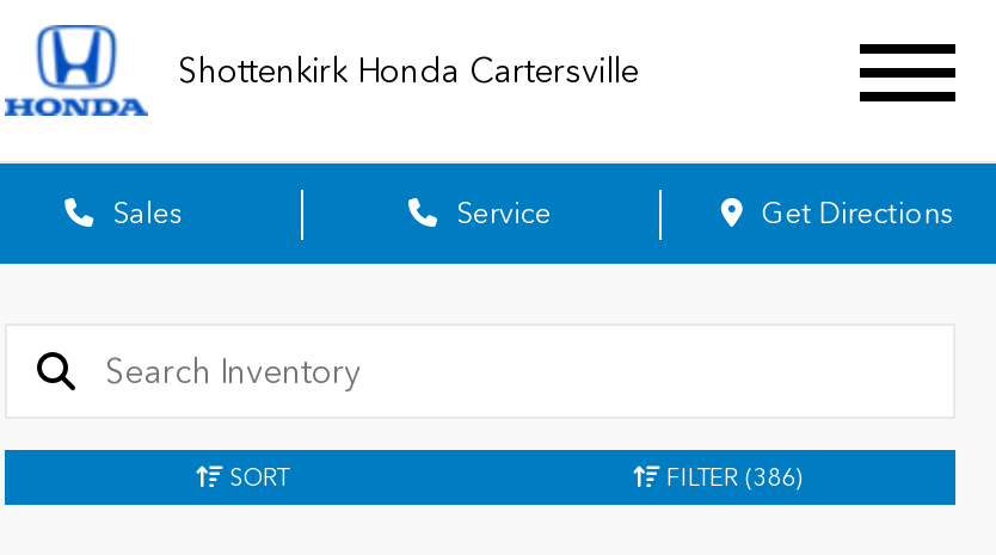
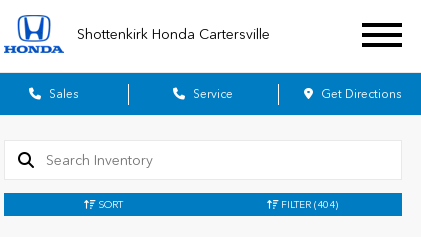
[659,464,803,492] FILTER (386) -> [278,199,338,211] FILTER (404)

